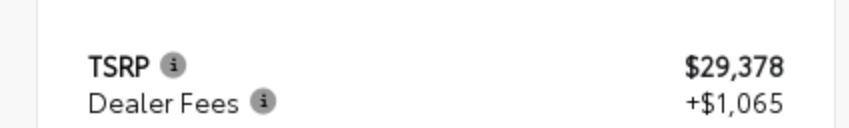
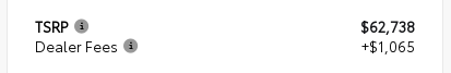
[684,47,784,83] $29,378 -> [360,16,415,36] $62,738

